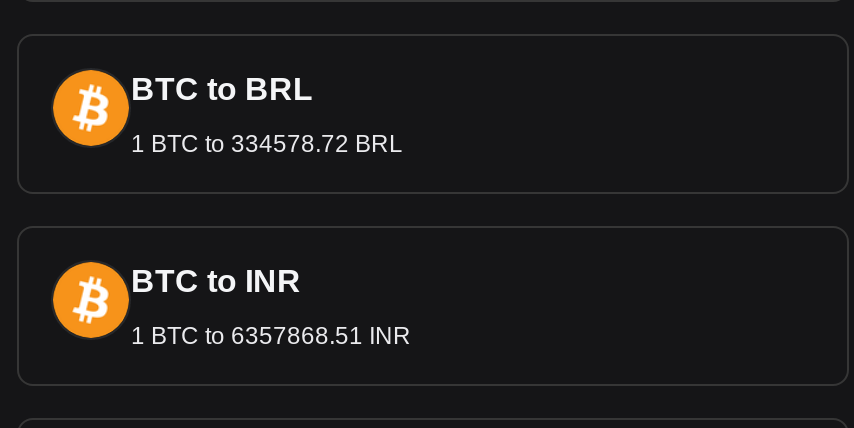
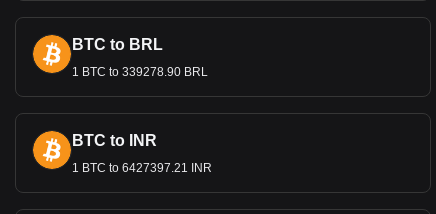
[131,130,403,158] 1 BTC to 334578.72 BRL -> [72,65,208,79] 1 BTC to 339278.90 BRL
[131,322,411,350] 1 BTC to 6357868.51 INR -> [72,161,212,175] 1 BTC to 6427397.21 INR

